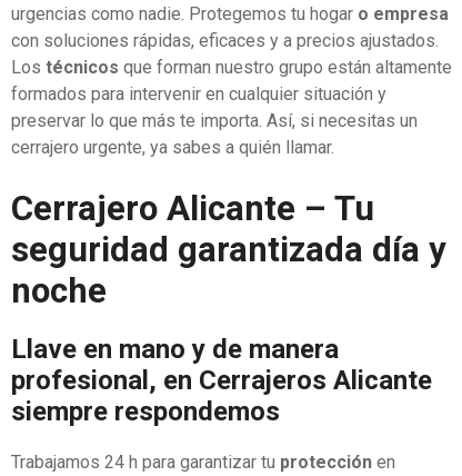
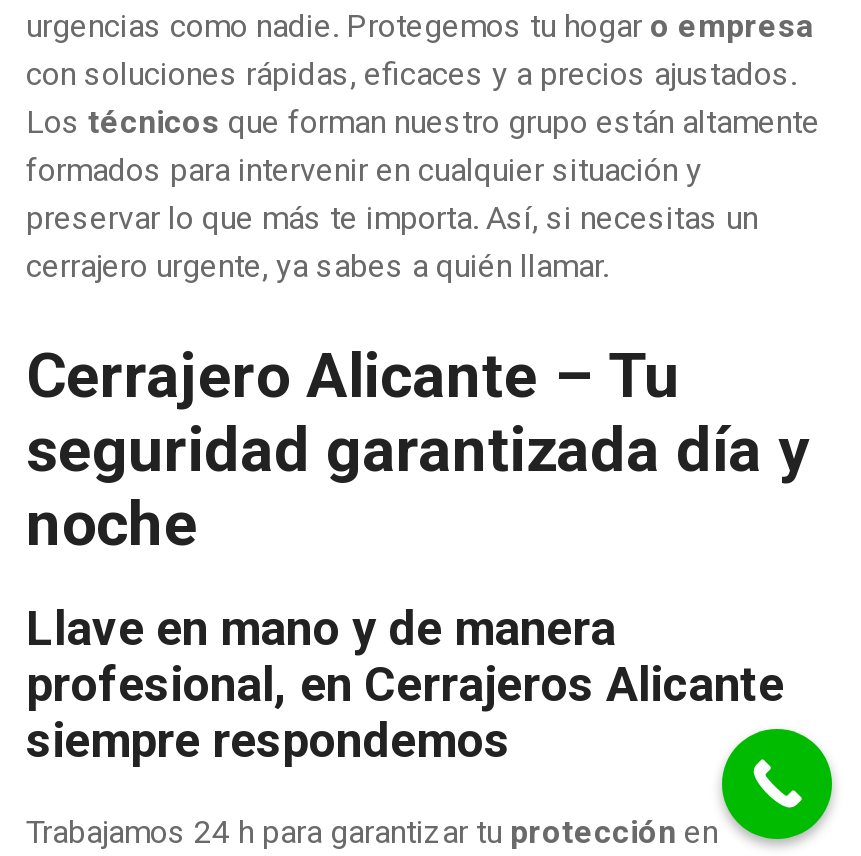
none -> [718,726,836,846] [image]

